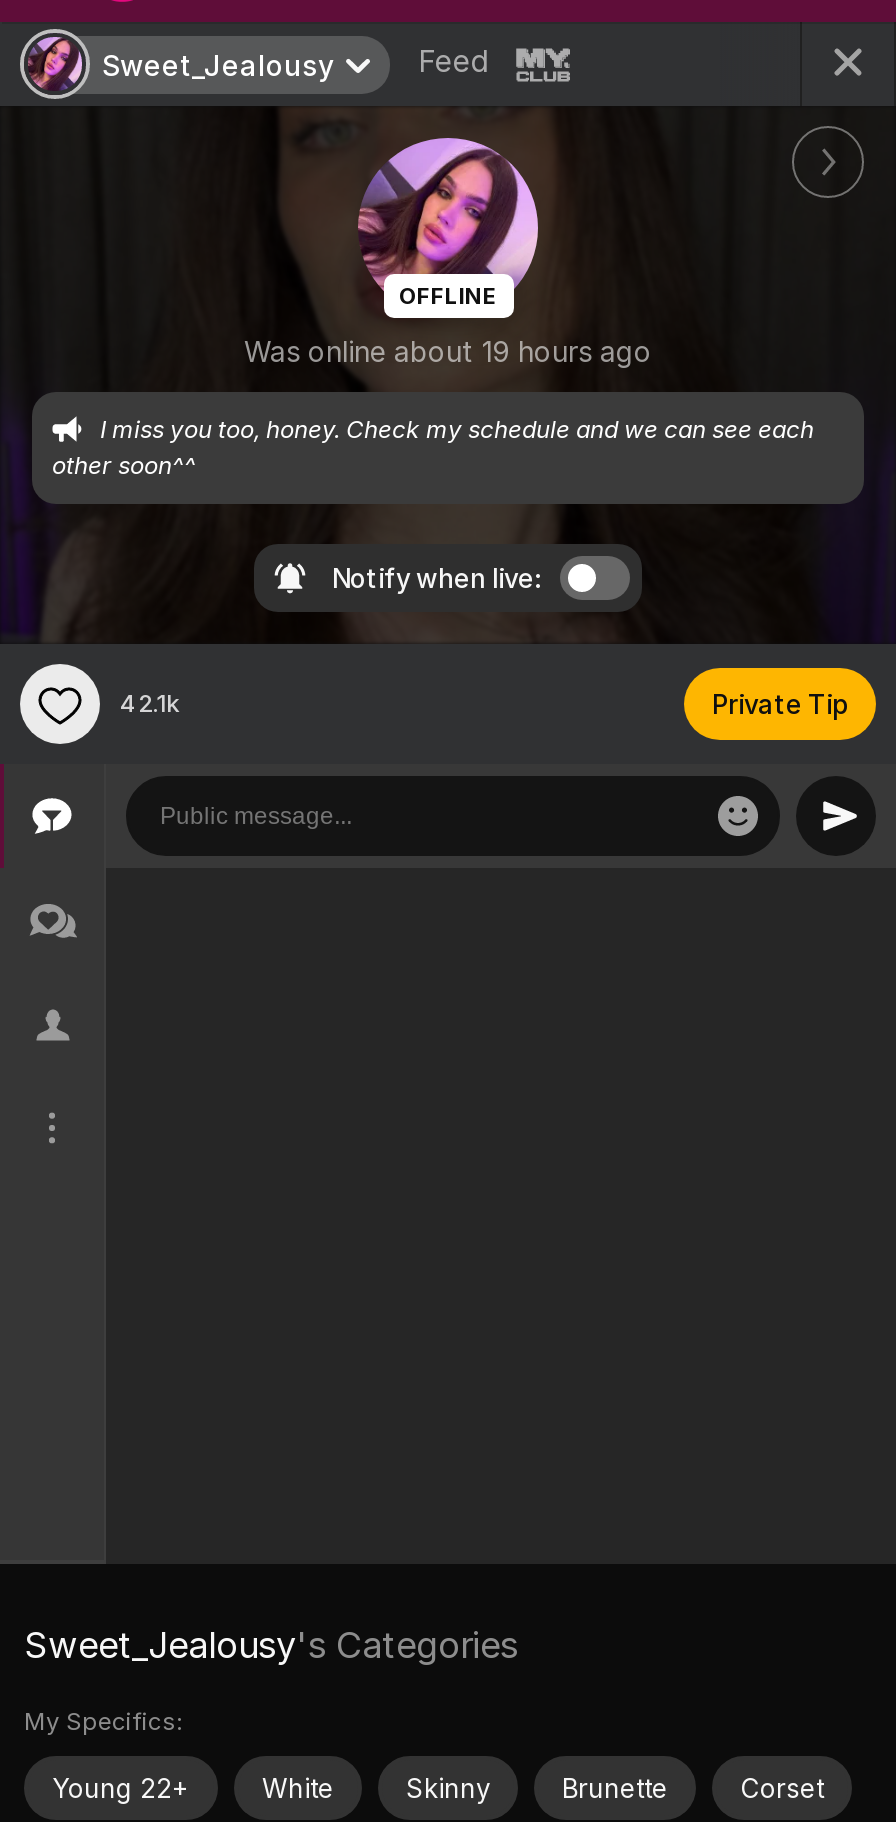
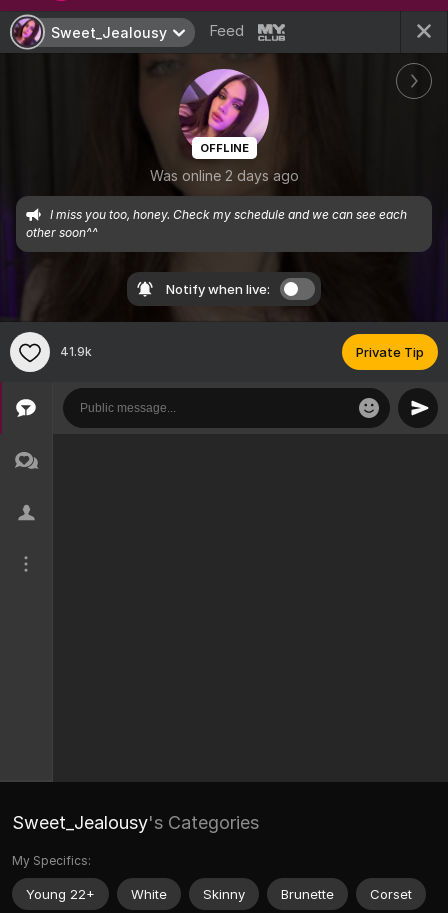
[244,334,652,368] Was online about 19 hours ago -> [149,167,298,184] Was online 2 days ago
[120,688,180,718] 42.1k -> [60,344,92,359] 41.9k

